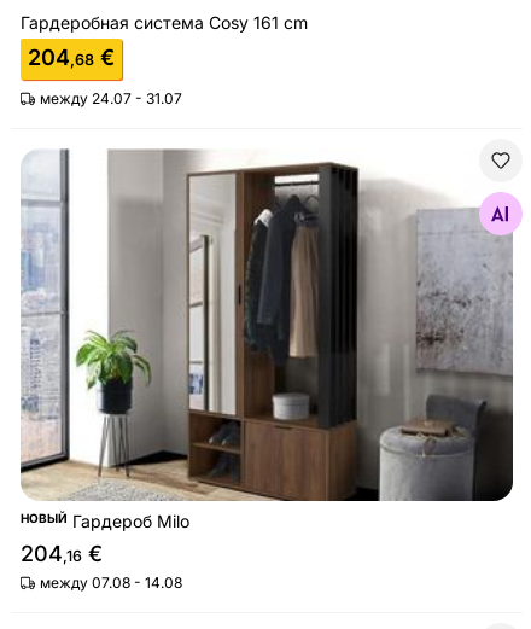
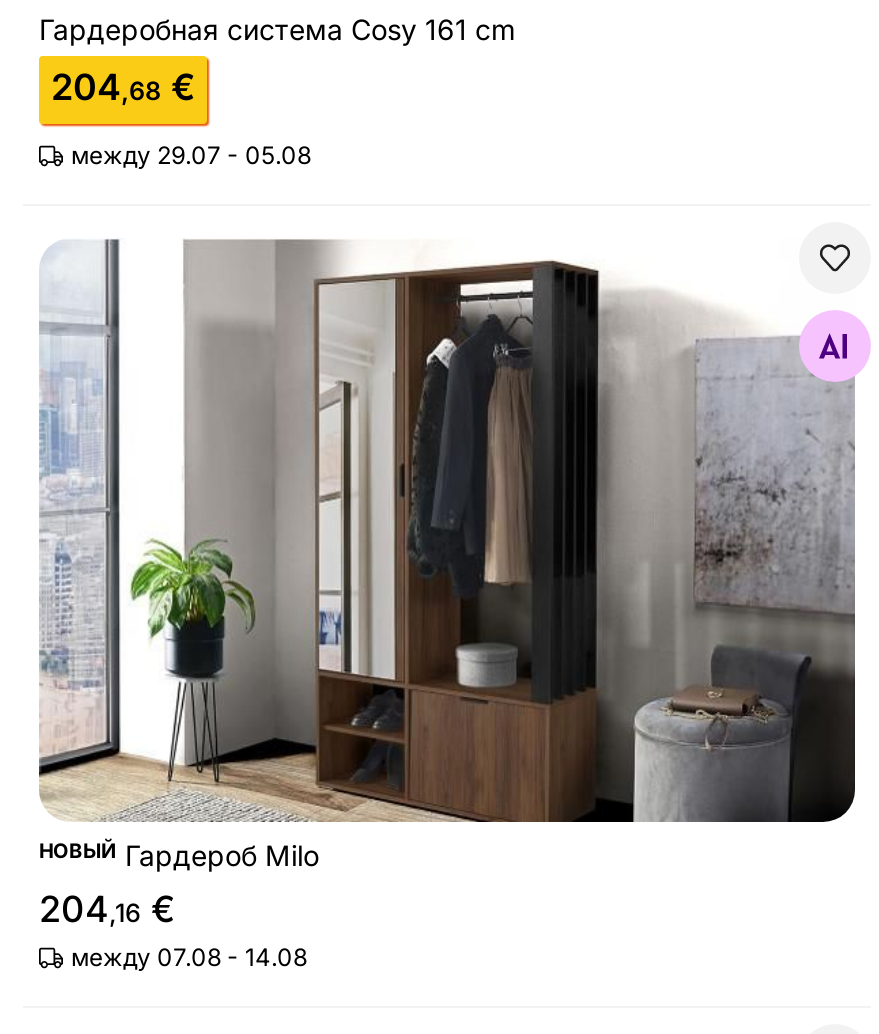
[40,89,182,107] между 24.07 - 31.07 -> [71,139,311,169] между 29.07 - 05.08

